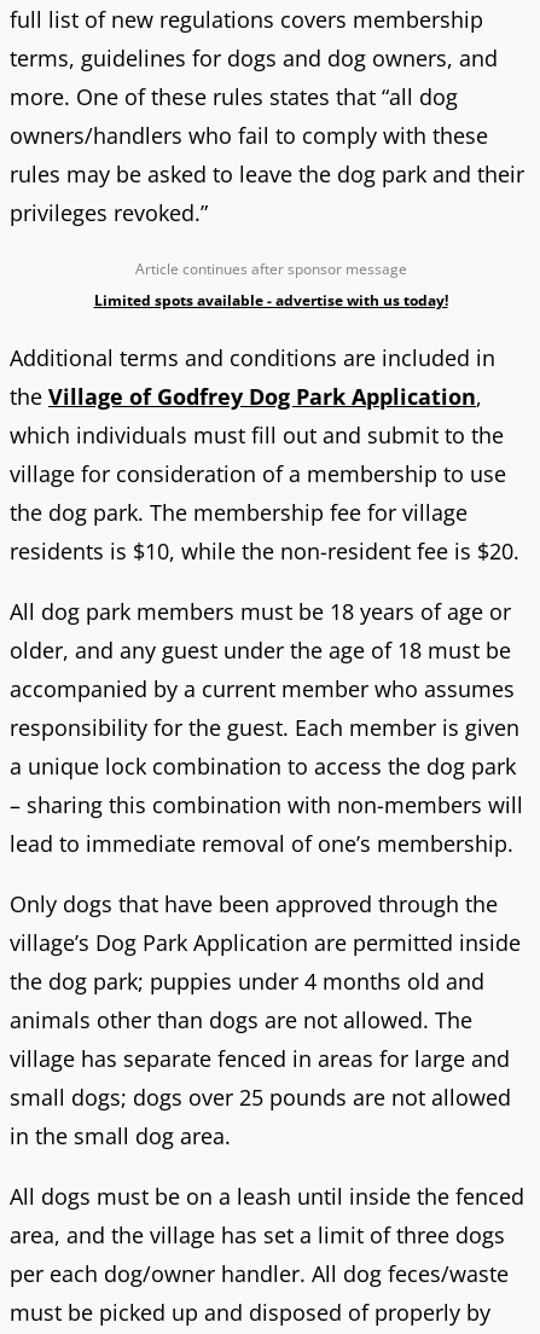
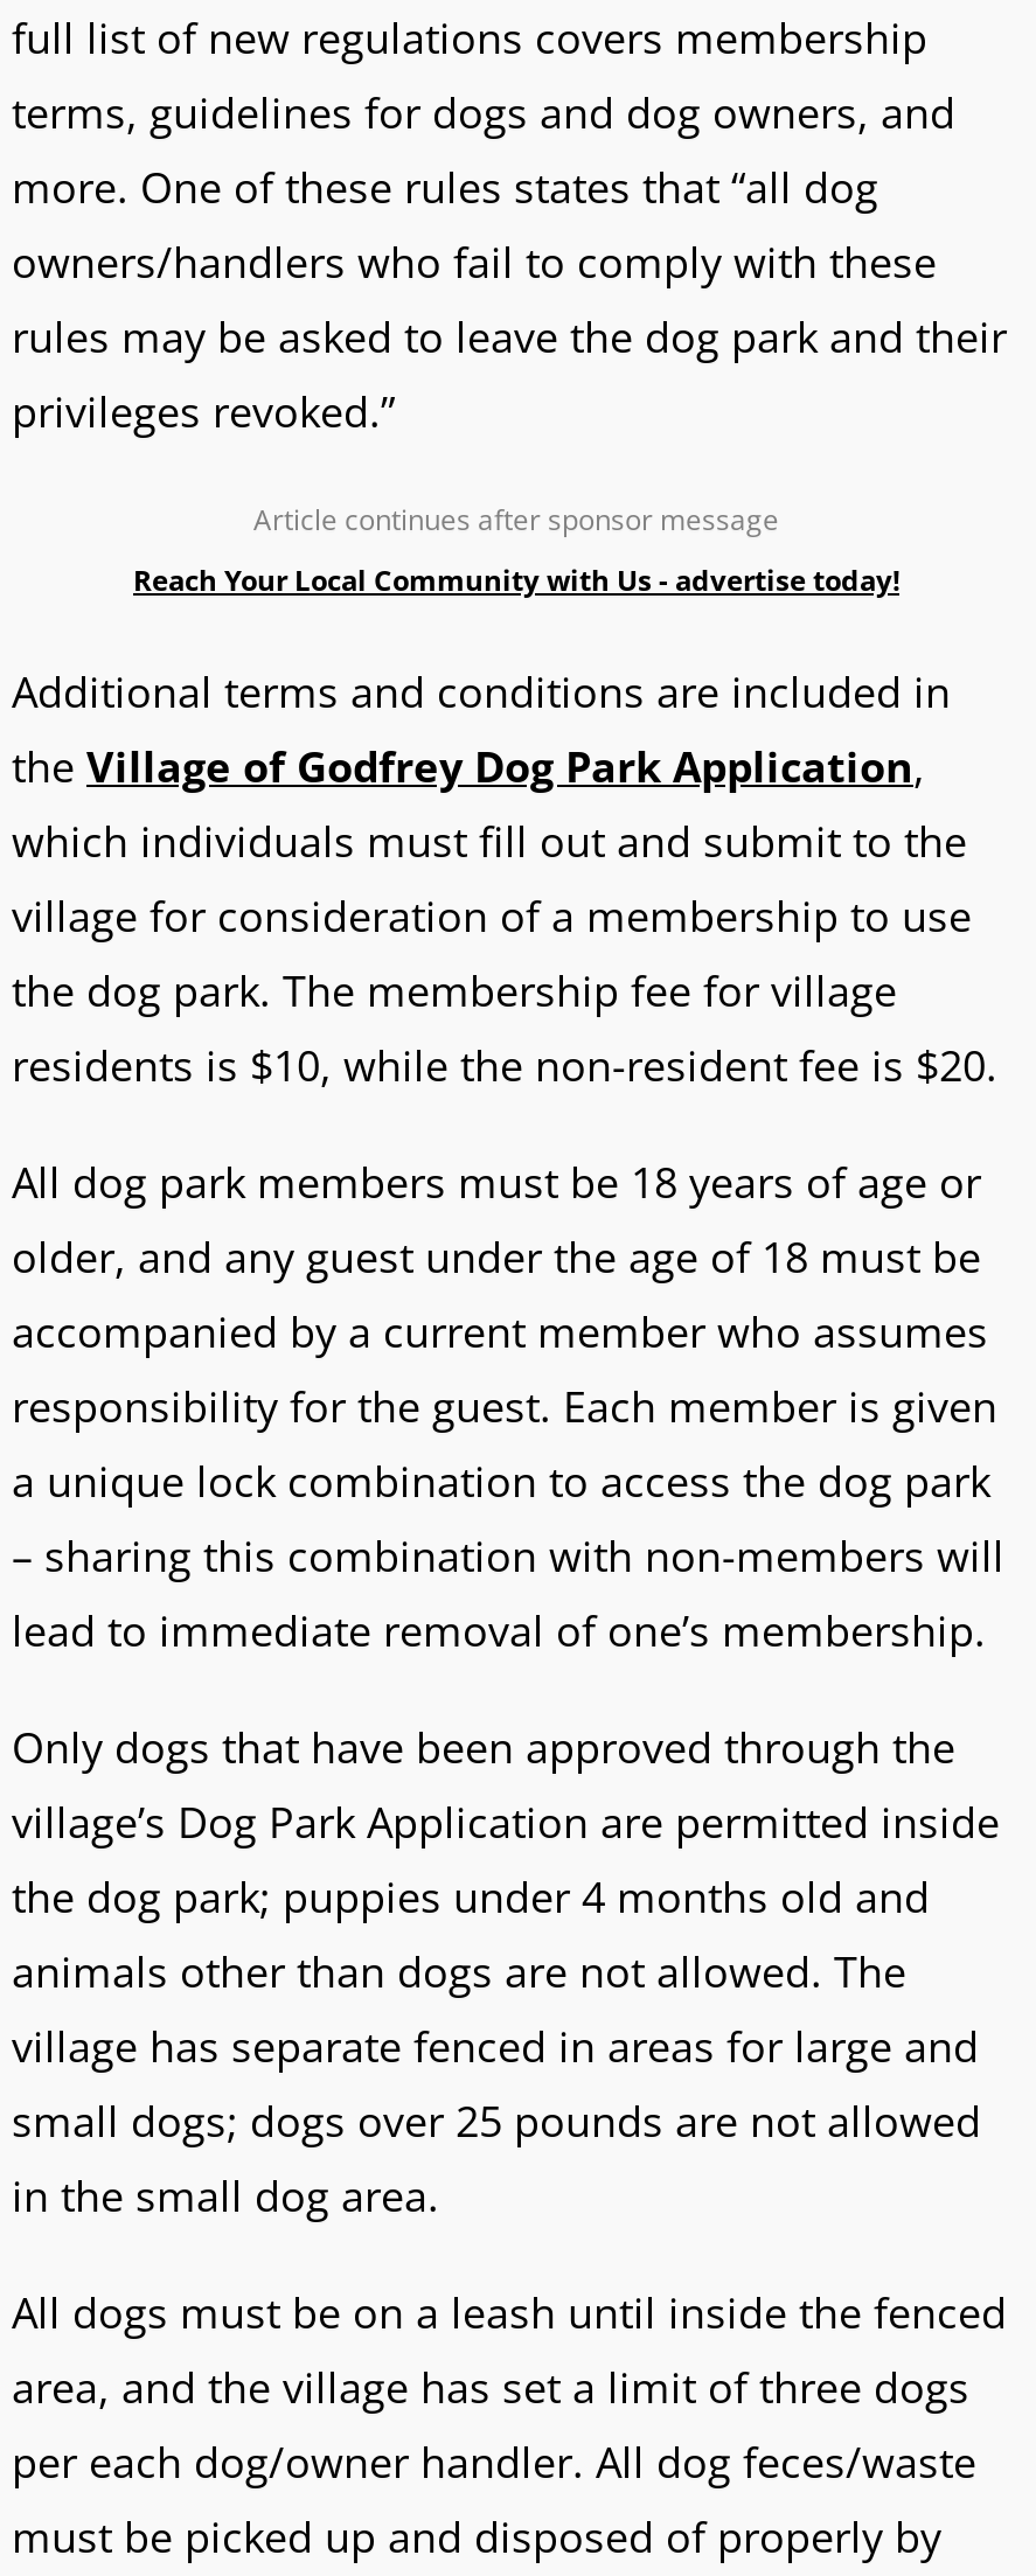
[94,290,448,311] Limited spots available - advertise with us today! -> [133,561,899,601] Reach Your Local Community with Us - advertise today!

